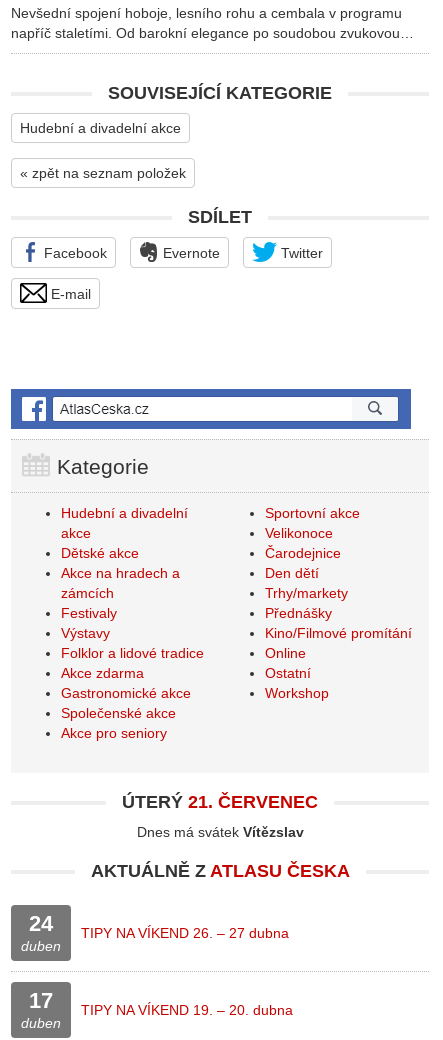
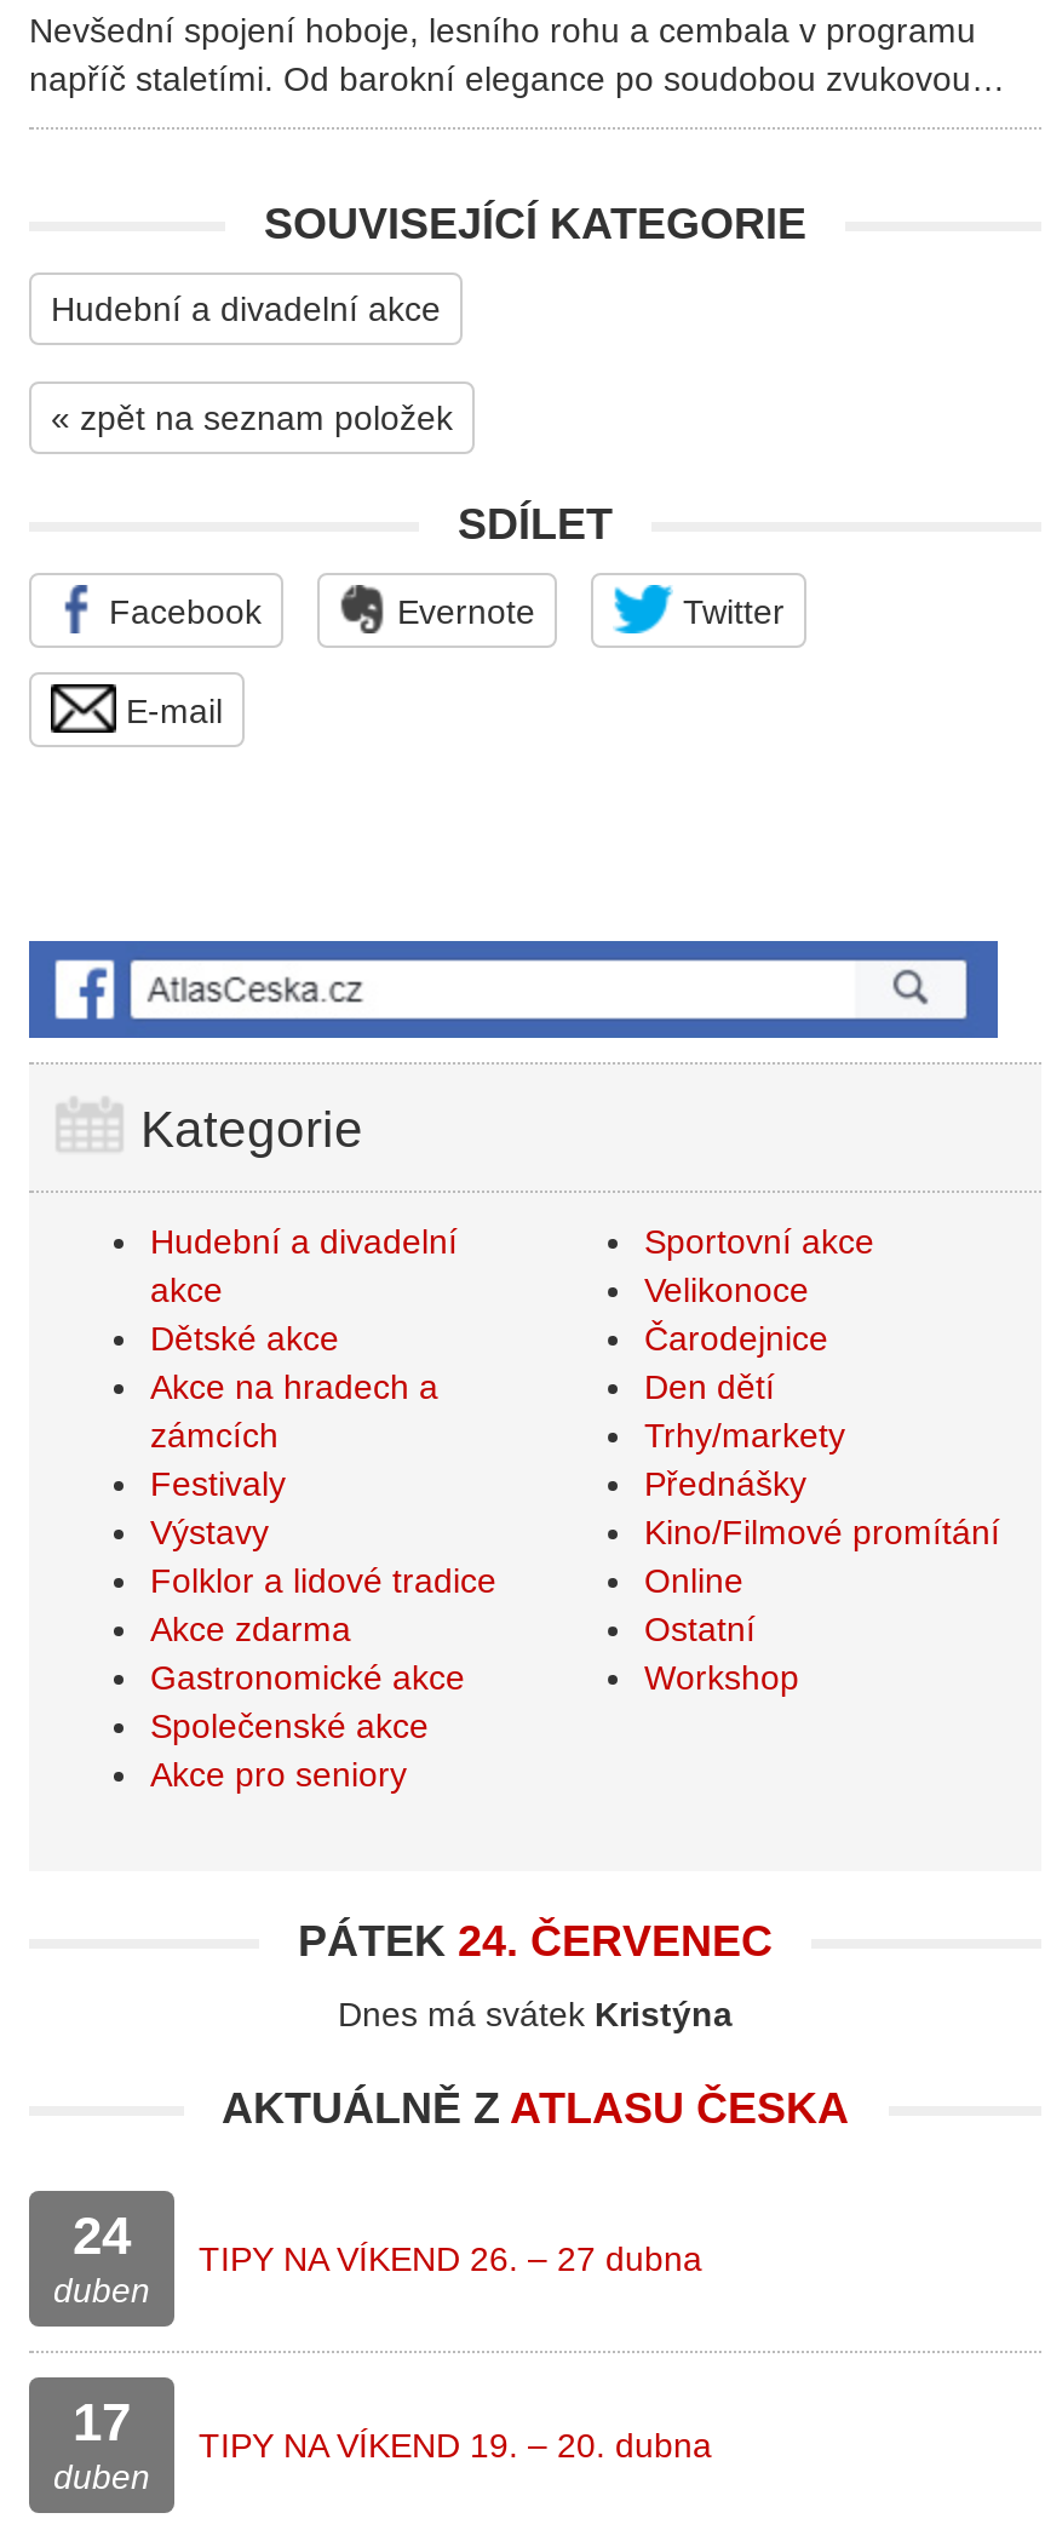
[122,792,318,812] ÚTERÝ 21. ČERVENEC -> [298,1917,773,1966] PÁTEK 24. ČERVENEC
[136,824,303,840] Dnes má svátek Vítězslav -> [338,1995,733,2033] Dnes má svátek Kristýna

